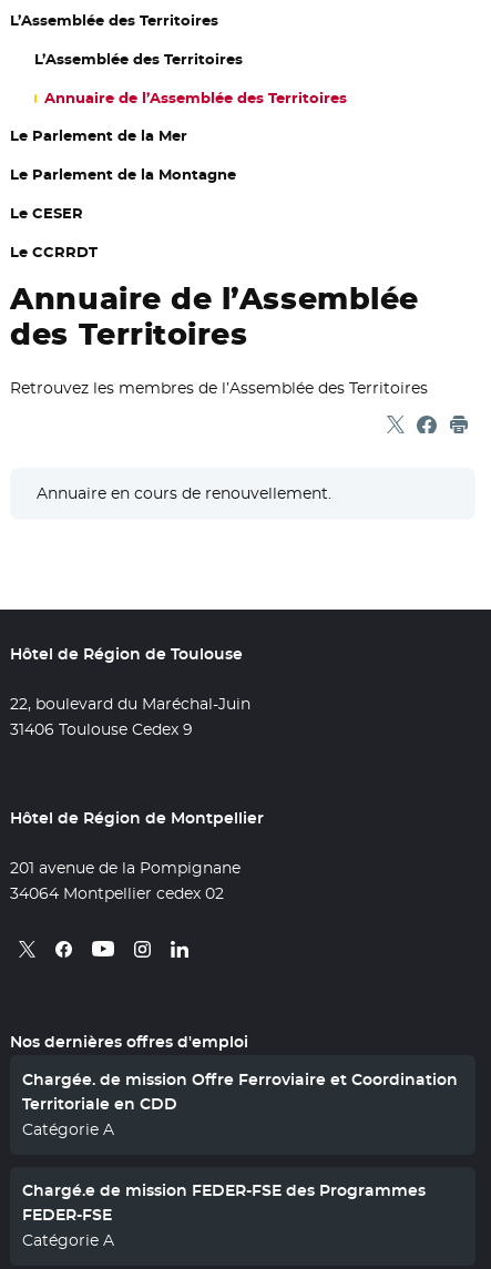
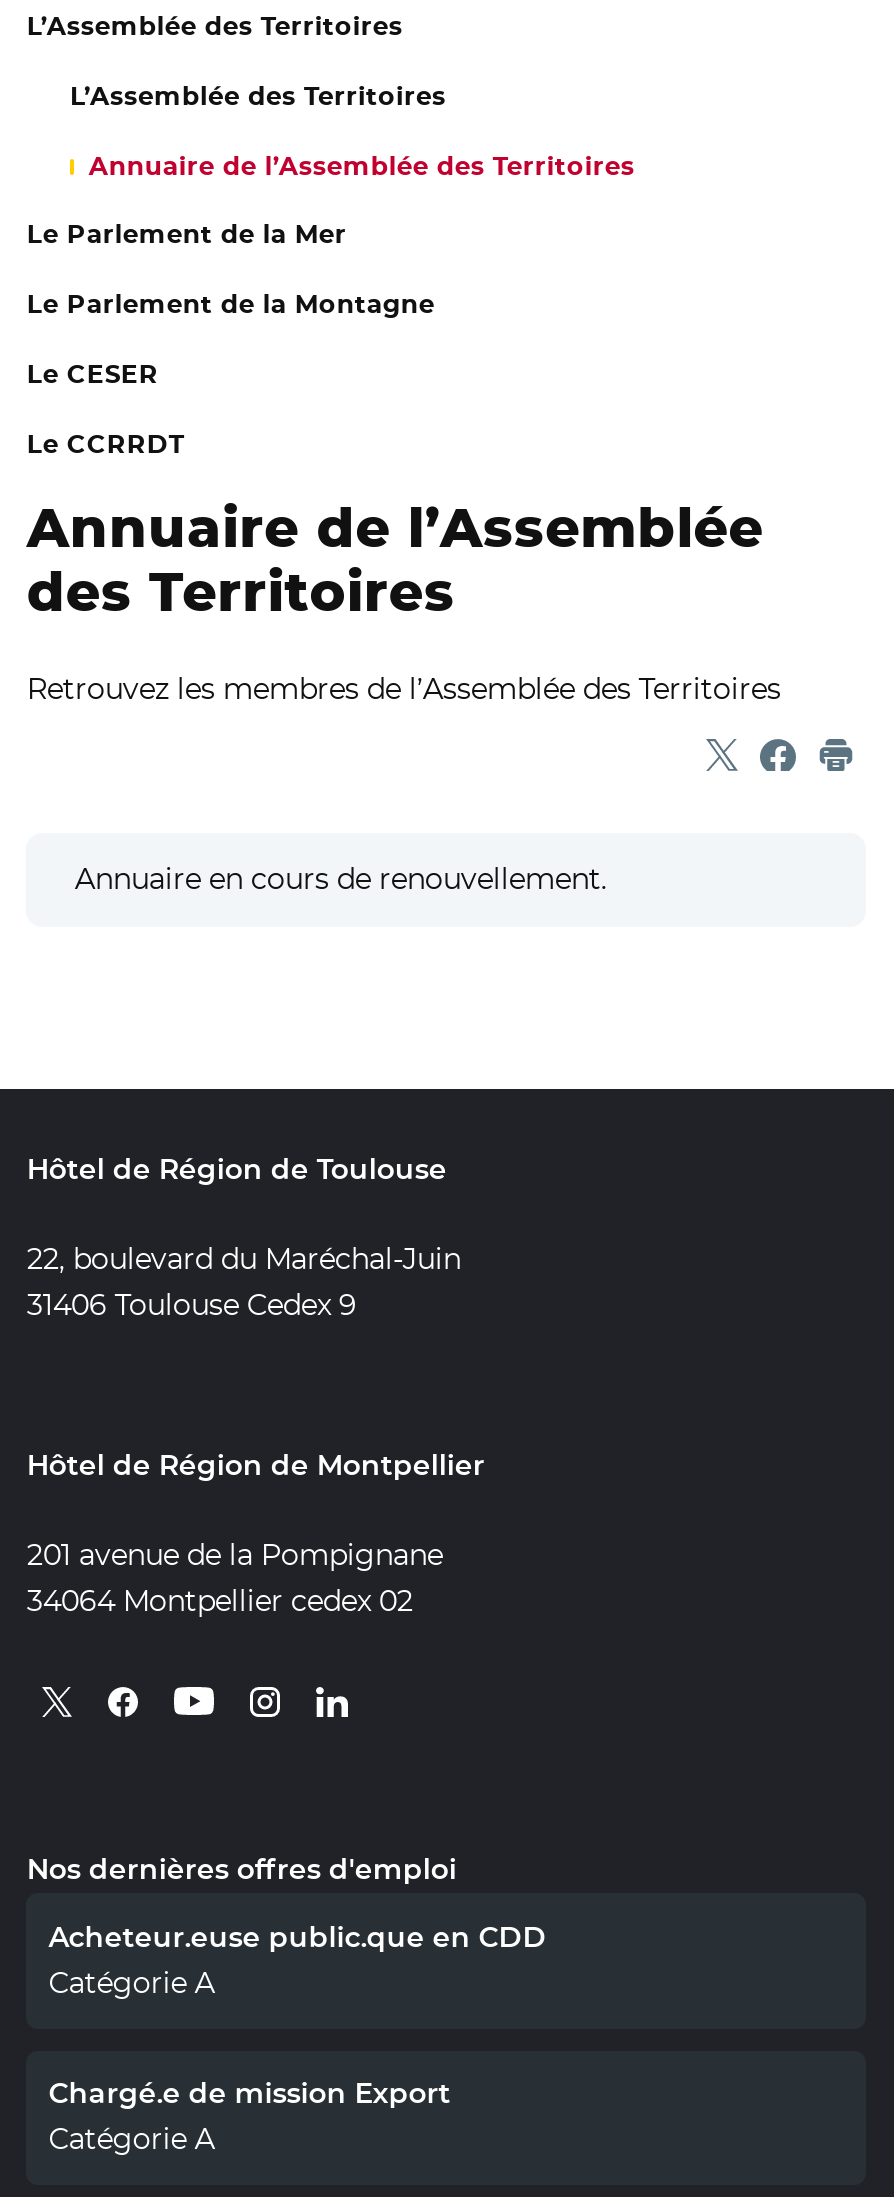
[22,1070,458,1114] Chargée. de mission Offre Ferroviaire et Coordination | Territoriale en CDD -> [48,1919,546,1955] Acheteur.euse public.que en CDD
[22,1181,426,1225] Chargé.e de mission FEDER-FSE des Programmes | FEDER-FSE -> [48,2076,450,2112] Chargé.e de mission Export

